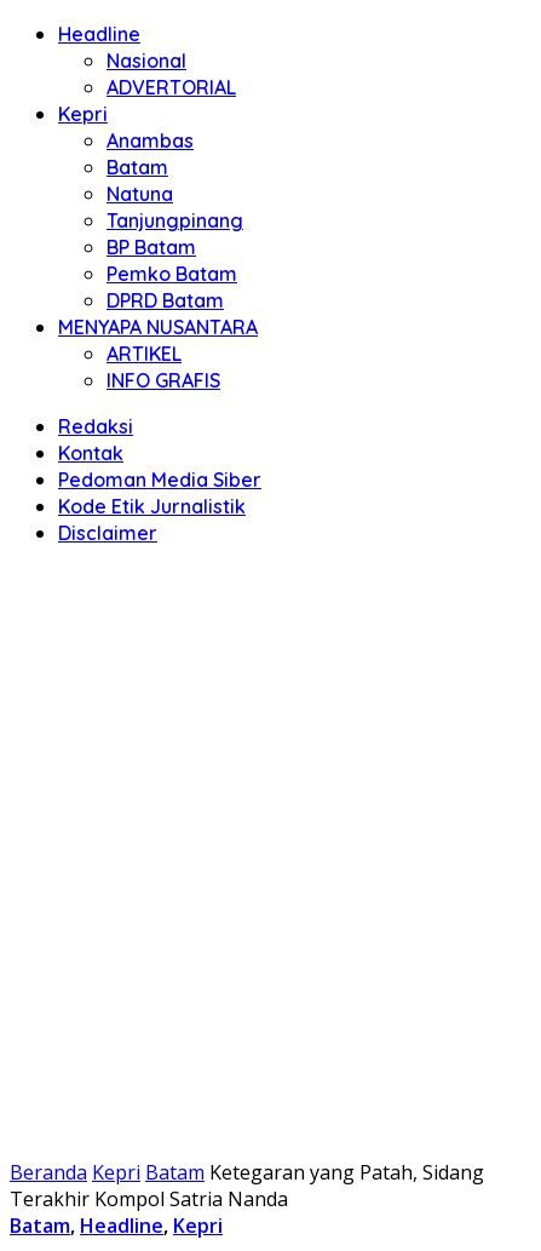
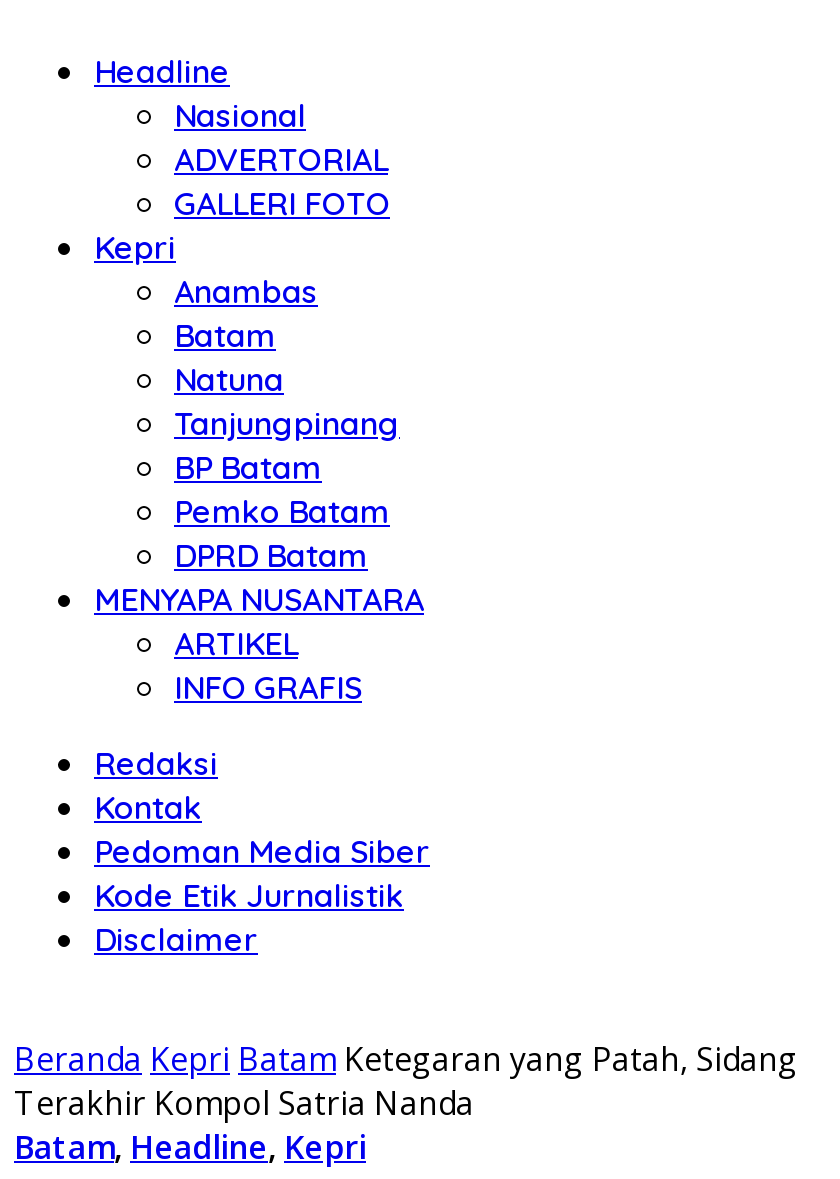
moved [58,102,261,545] -> [94,227,430,959]: Kepri | Anambas | Batam | ... | Kode Etik Jurnalistik | Disclaimer
none -> [174,183,390,223] GALLERI FOTO

